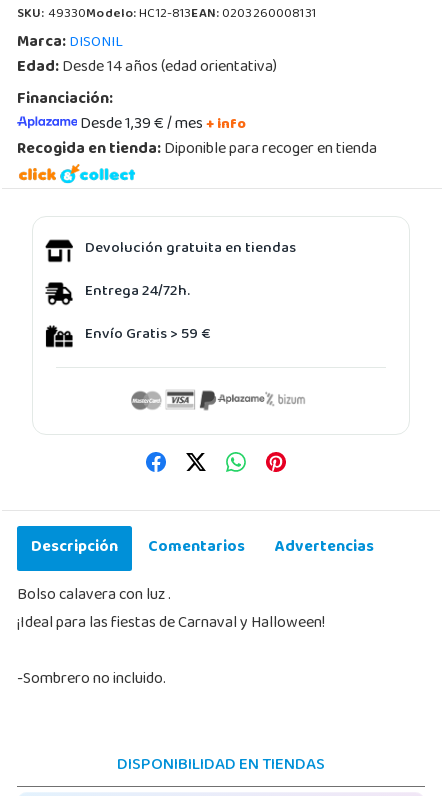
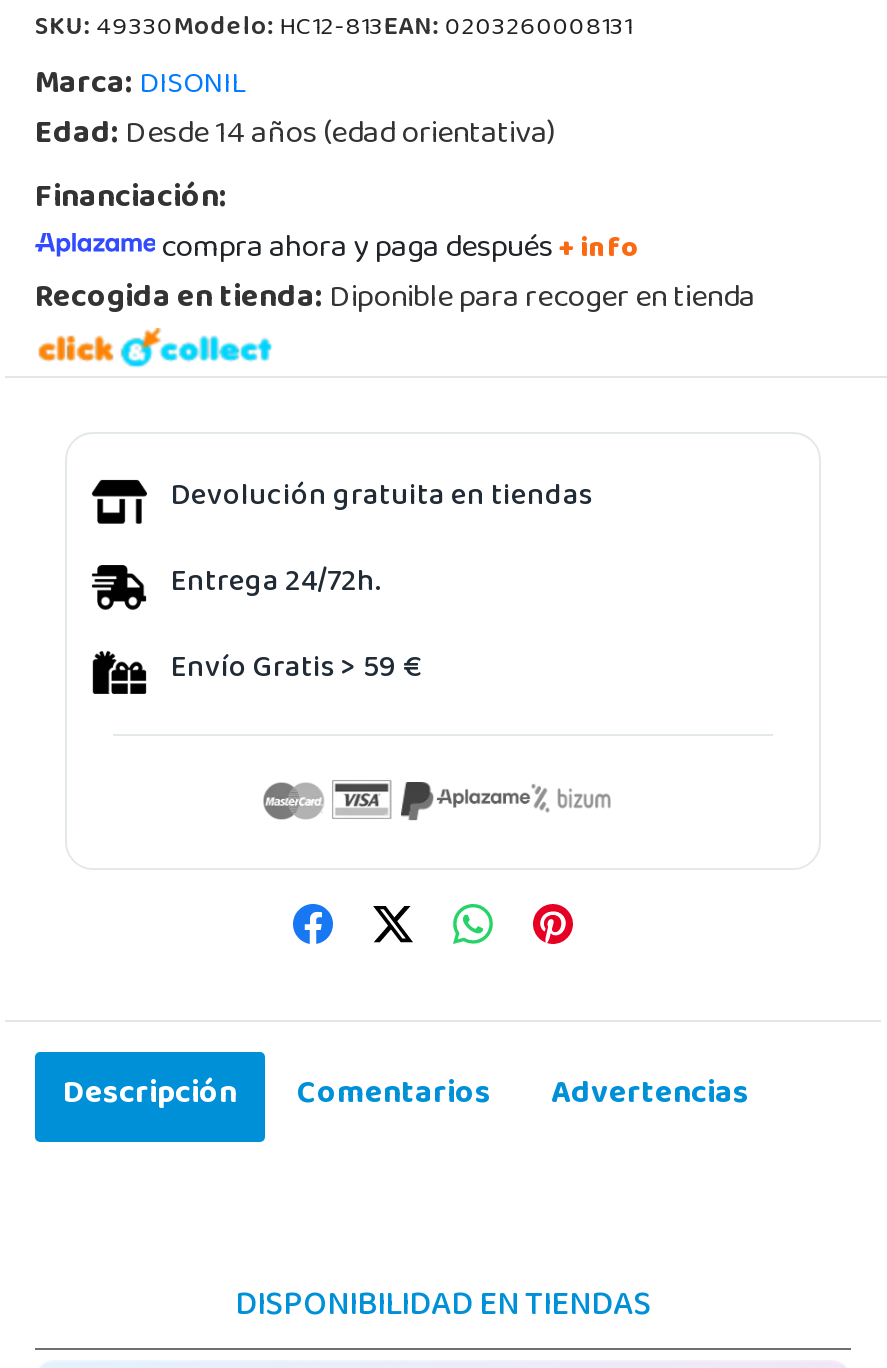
[80,109,246,141] Desde 1,39 € / mes+ info -> [161,218,639,282] compra ahora y paga después + info
[17,580,325,696] Bolso calavera con luz . | ¡Ideal para las fiestas de Carnaval y Halloween! | -Sombrero no incluido. -> none

